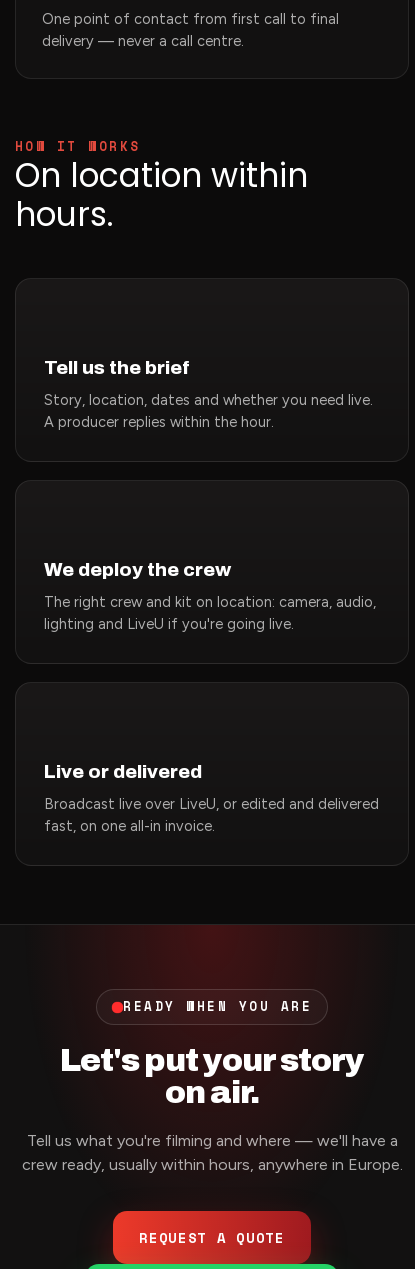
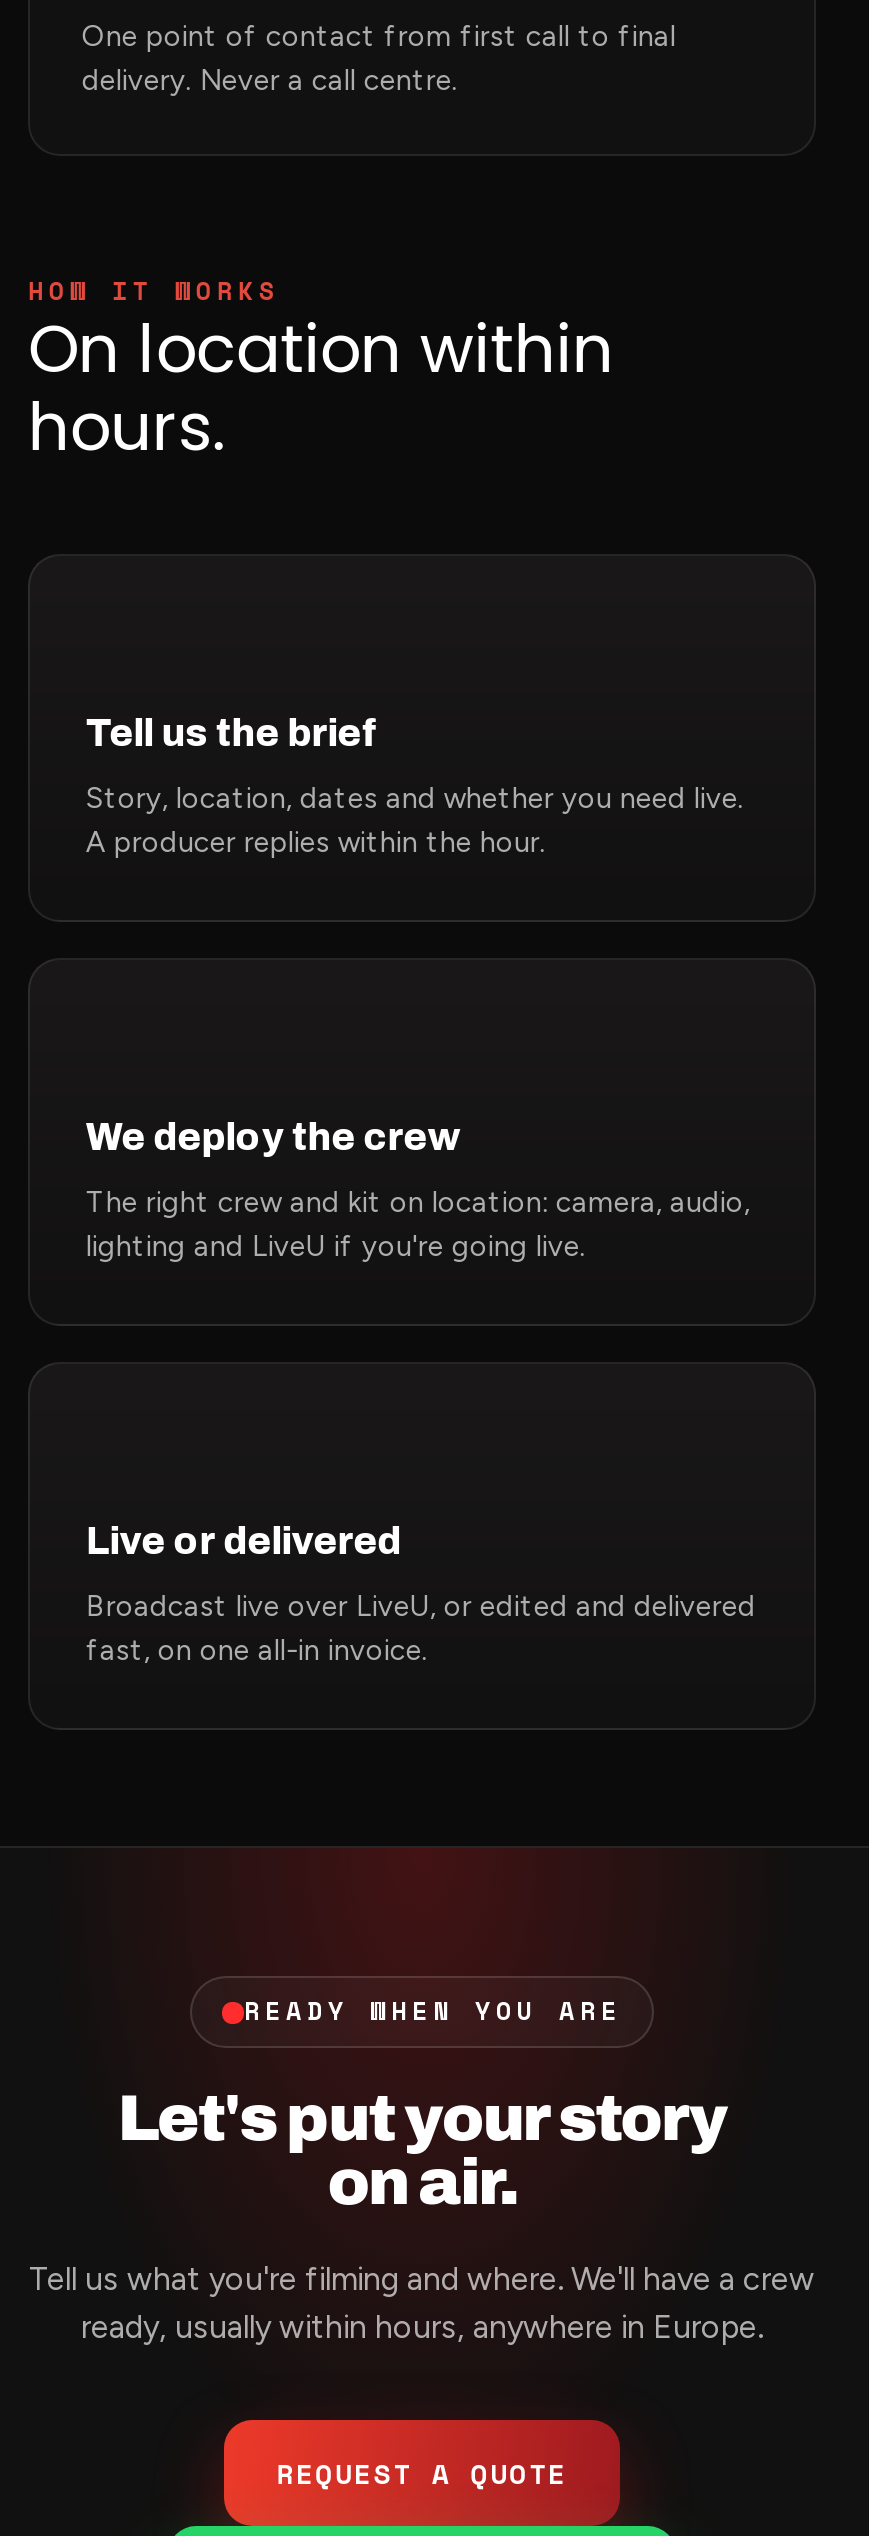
[42,32,244,50] delivery — never a call centre. -> [82,63,458,99] delivery. Never a call centre.
[21,1131,402,1174] Tell us what you're filming and where — we'll have a | crew ready, usually within hours, anywhere in Europe. -> [29,2261,815,2347] Tell us what you're filming and where. We'll have a crew | ready, usually within hours, anywhere in Europe.

